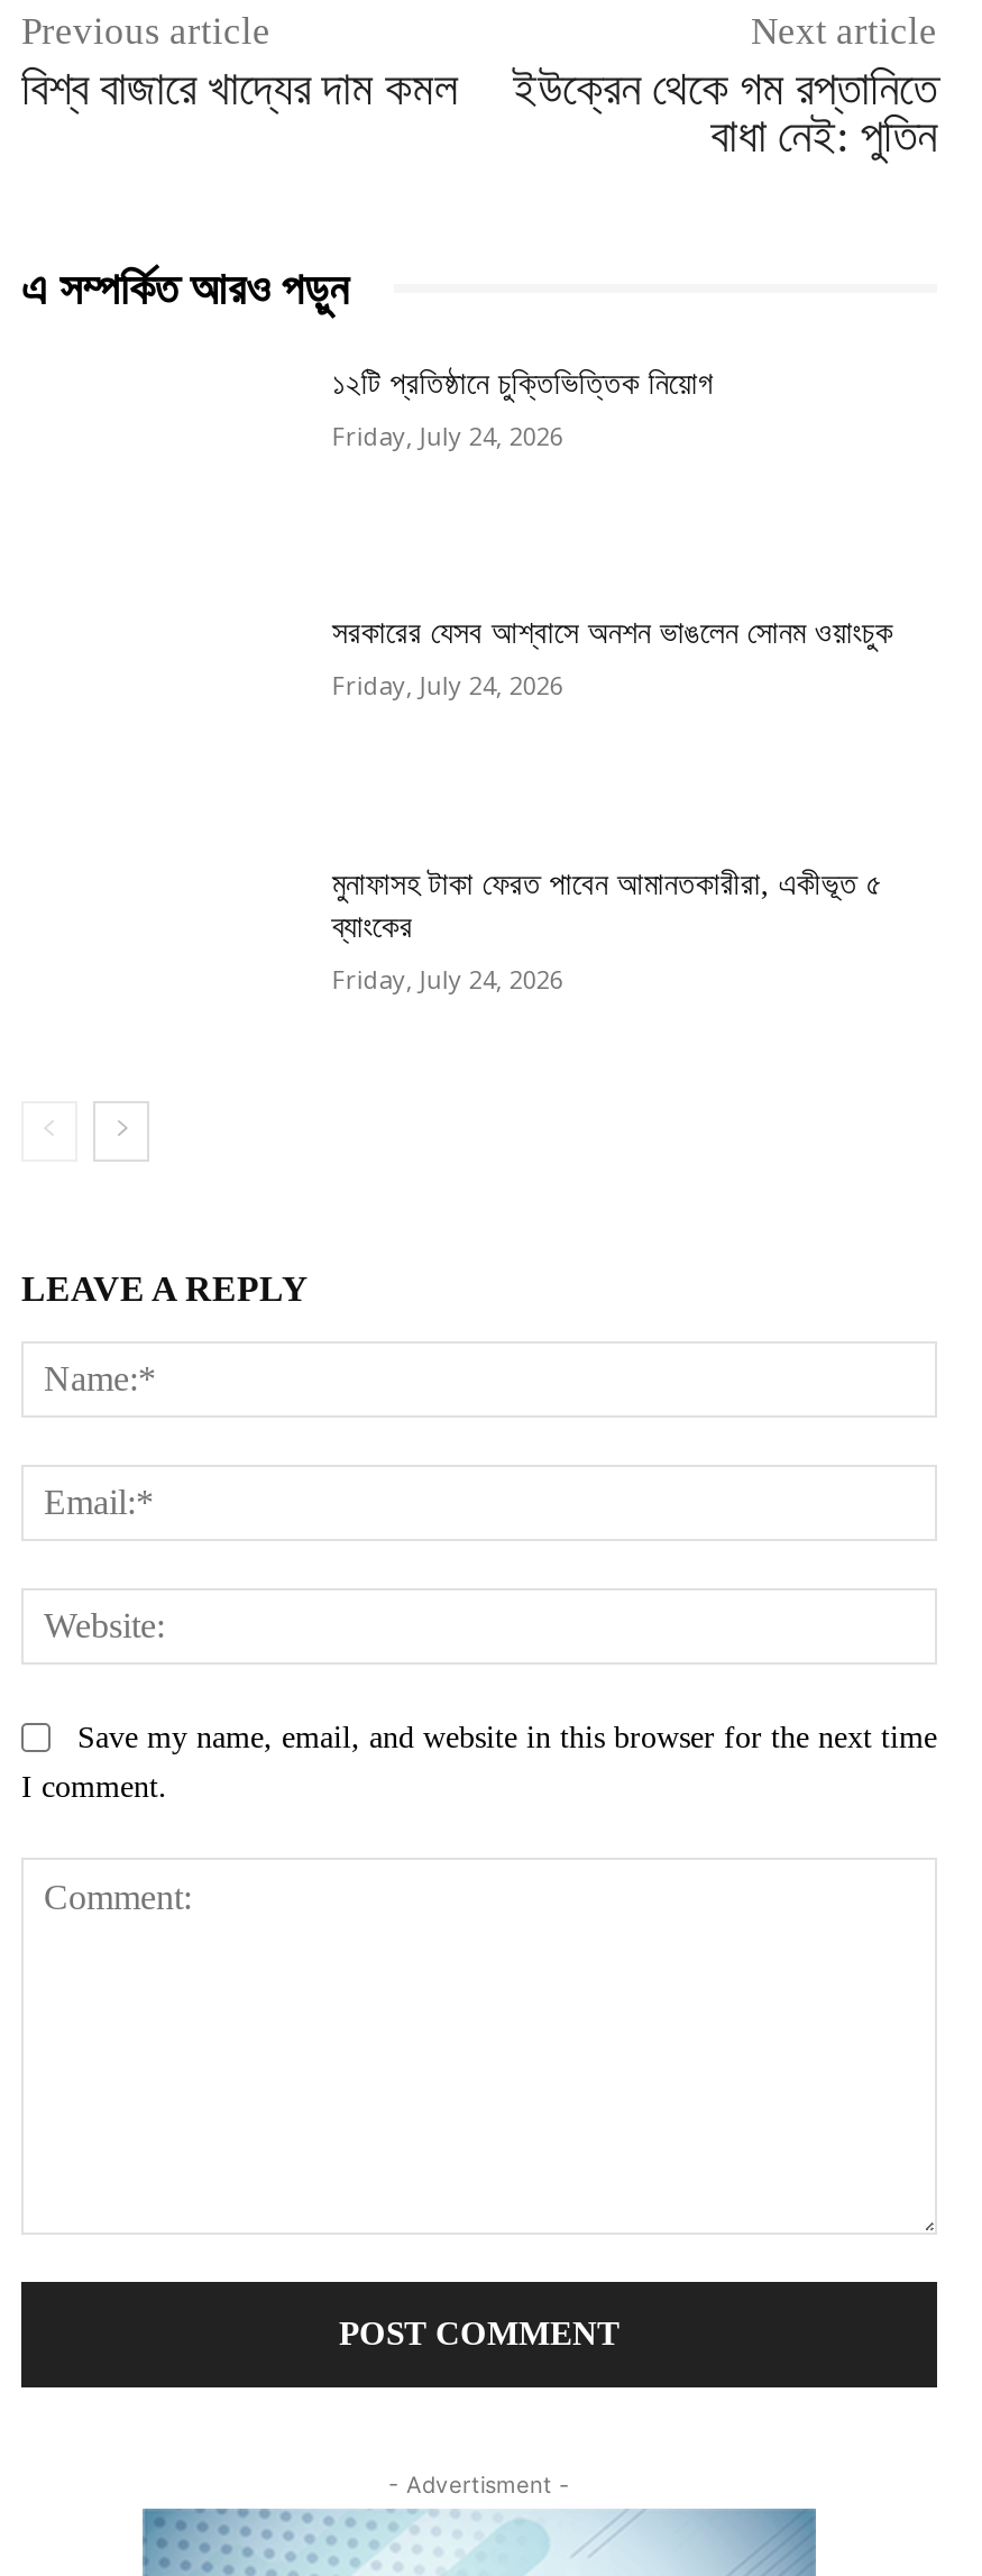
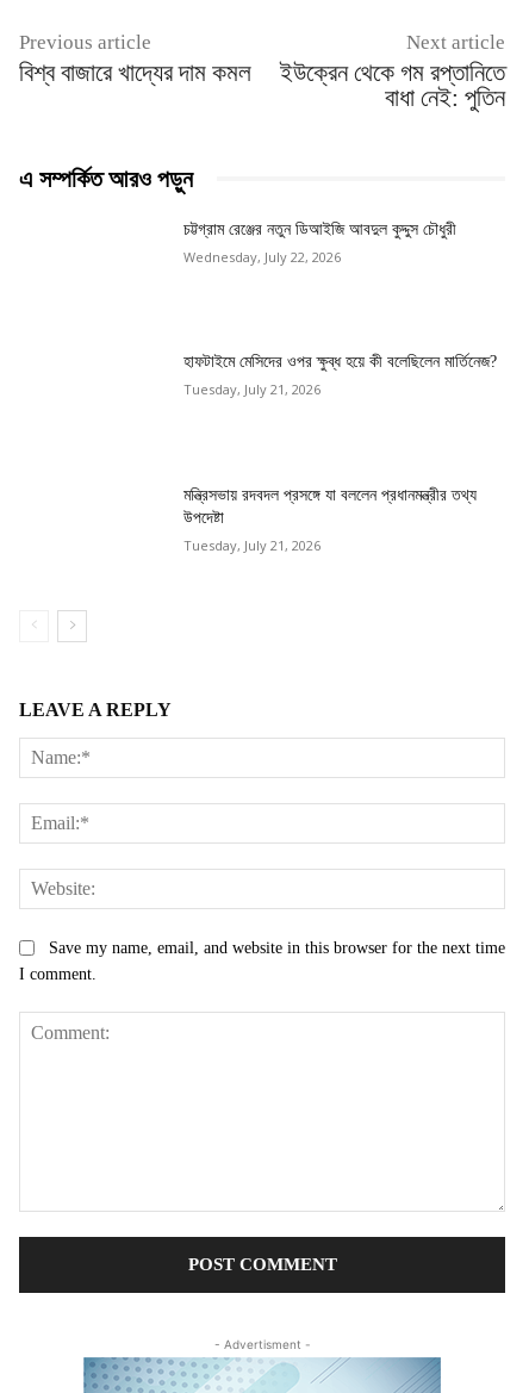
[332,366,714,400] ১২টি প্রতিষ্ঠানে চুক্তিভিত্তিক নিয়োগ -> [184,220,457,238] চট্টগ্রাম রেঞ্জের নতুন ডিআইজি আবদুল কুদ্দুস চৌধুরী
[332,418,563,452] Friday, July 24, 2026 -> [184,247,341,265] Wednesday, July 22, 2026
[332,617,893,651] সরকারের যেসব আশ্বাসে অনশন ভাঙলেন সোনম ওয়াংচুক -> [184,353,497,371] হাফটাইমে মেসিদের ওপর ক্ষুব্ধ হয়ে কী বলেছিলেন মার্তিনেজ?
[332,669,563,702] Friday, July 24, 2026 -> [184,381,321,398] Tuesday, July 21, 2026
[332,868,882,944] মুনাফাসহ টাকা ফেরত পাবেন আমানতকারীরা, একীভূত ৫ | ব্যাংকের -> [184,486,477,527] মন্ত্রিসভায় রদবদল প্রসঙ্গে যা বললেন প্রধানমন্ত্রীর তথ্য | উপদেষ্টা
[332,962,563,996] Friday, July 24, 2026 -> [184,536,321,554] Tuesday, July 21, 2026

